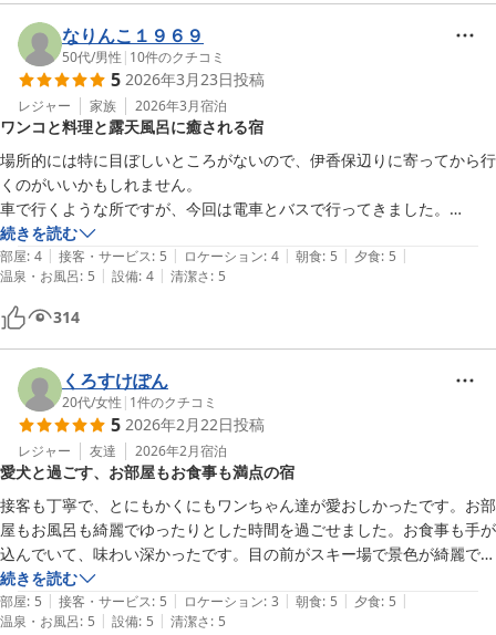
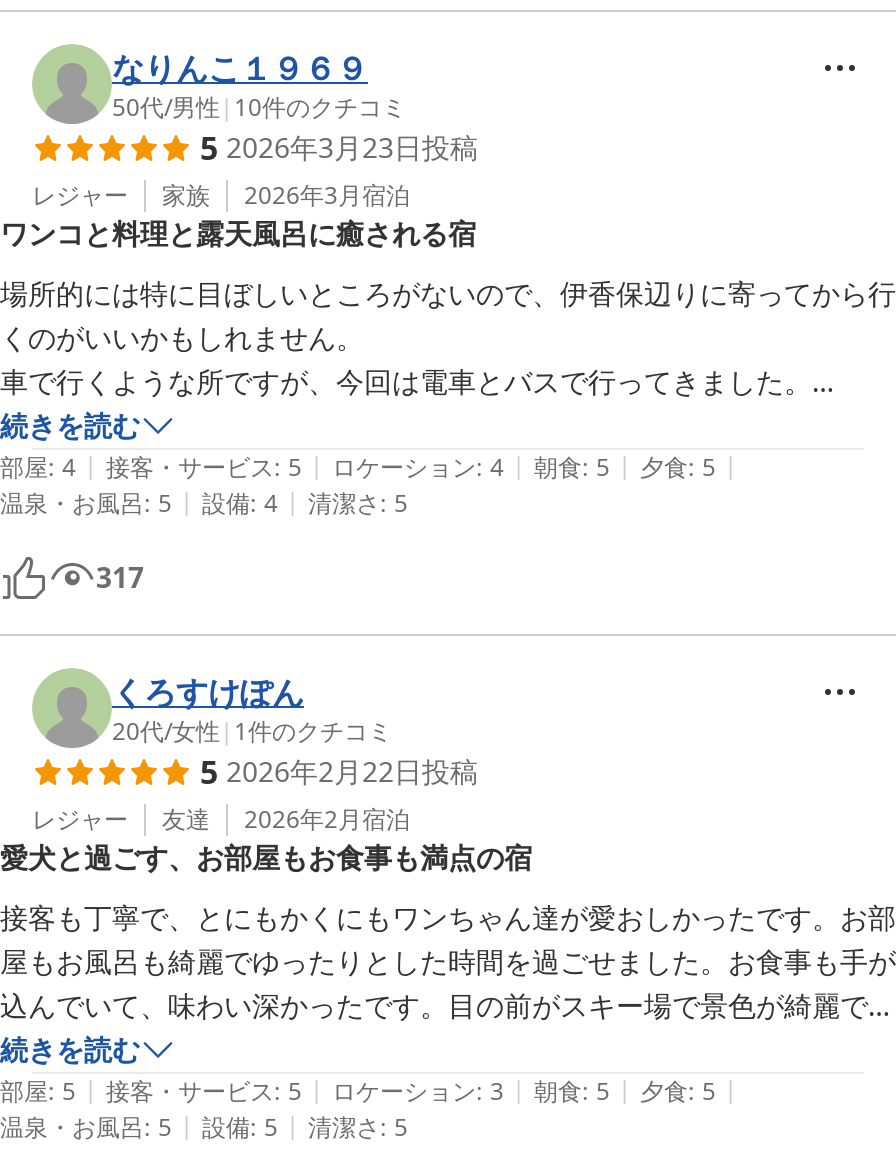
[53,306,80,327] 314 -> [96,558,144,596] 317

